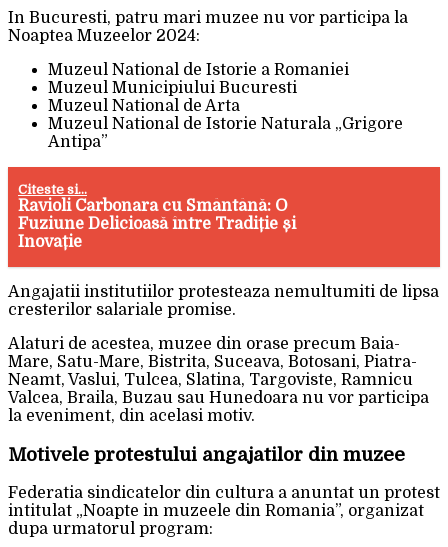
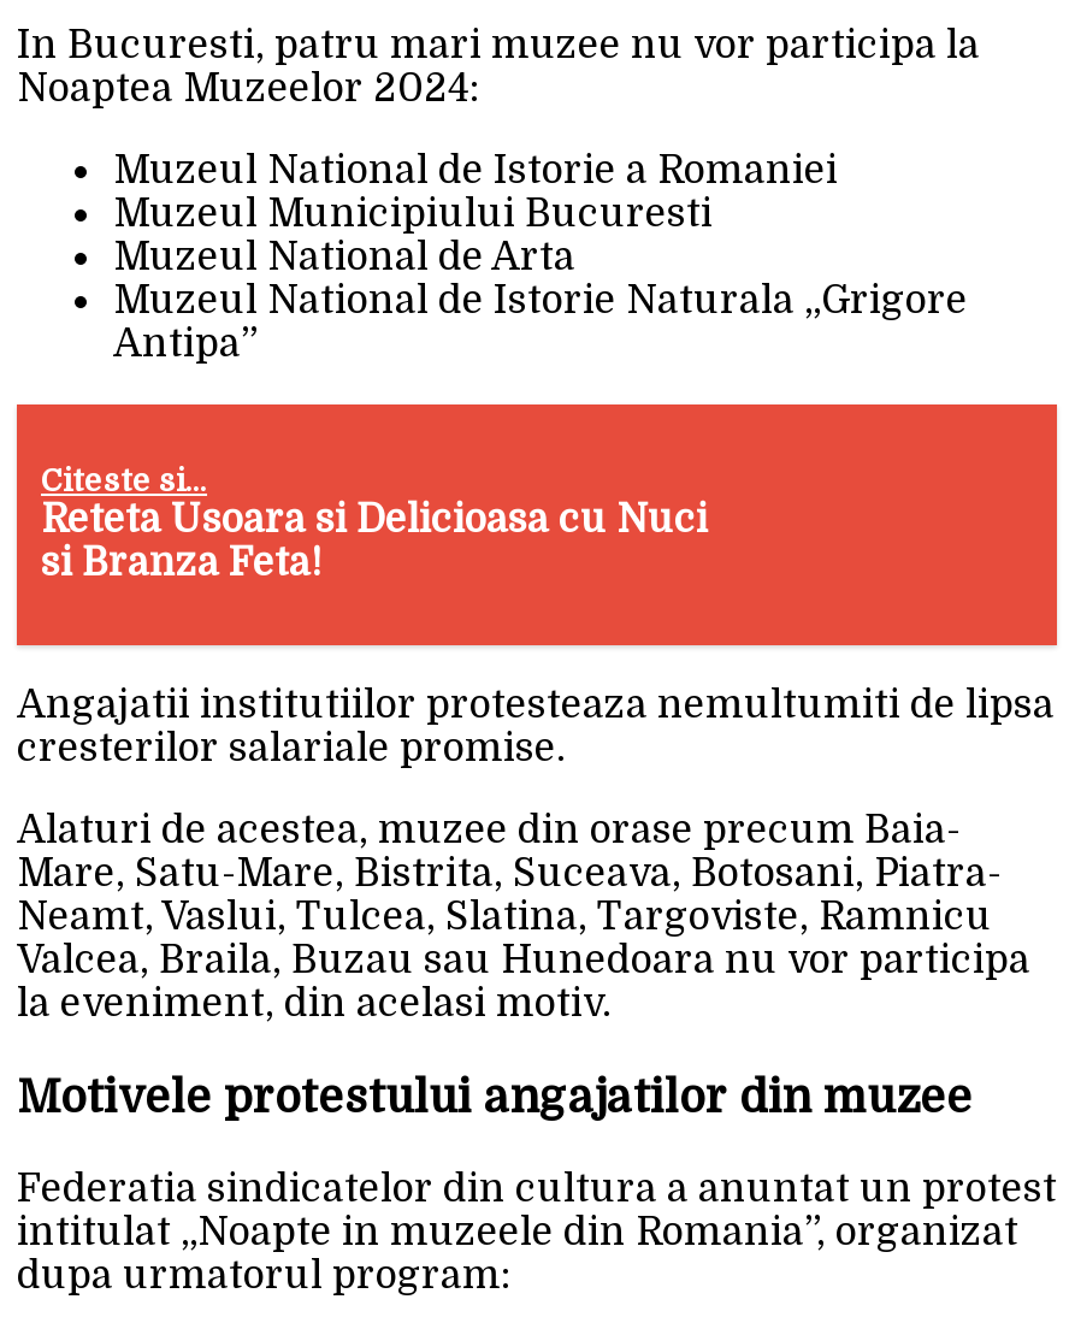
[18,197,296,251] Ravioli Carbonara cu Smântână: O | Fuziune Delicioasă între Tradiție și | Inovație -> [41,499,708,585] Reteta Usoara si Delicioasa cu Nuci | si Branza Feta!

